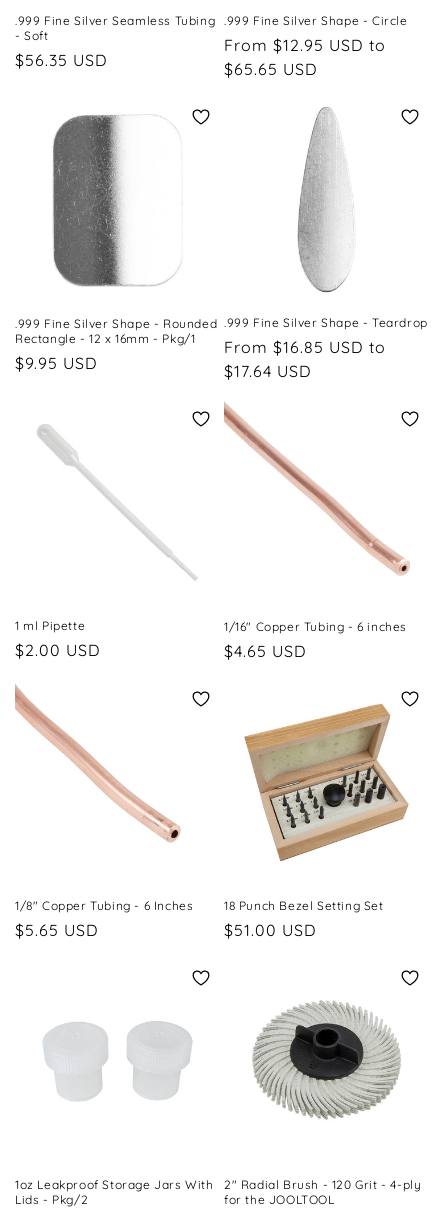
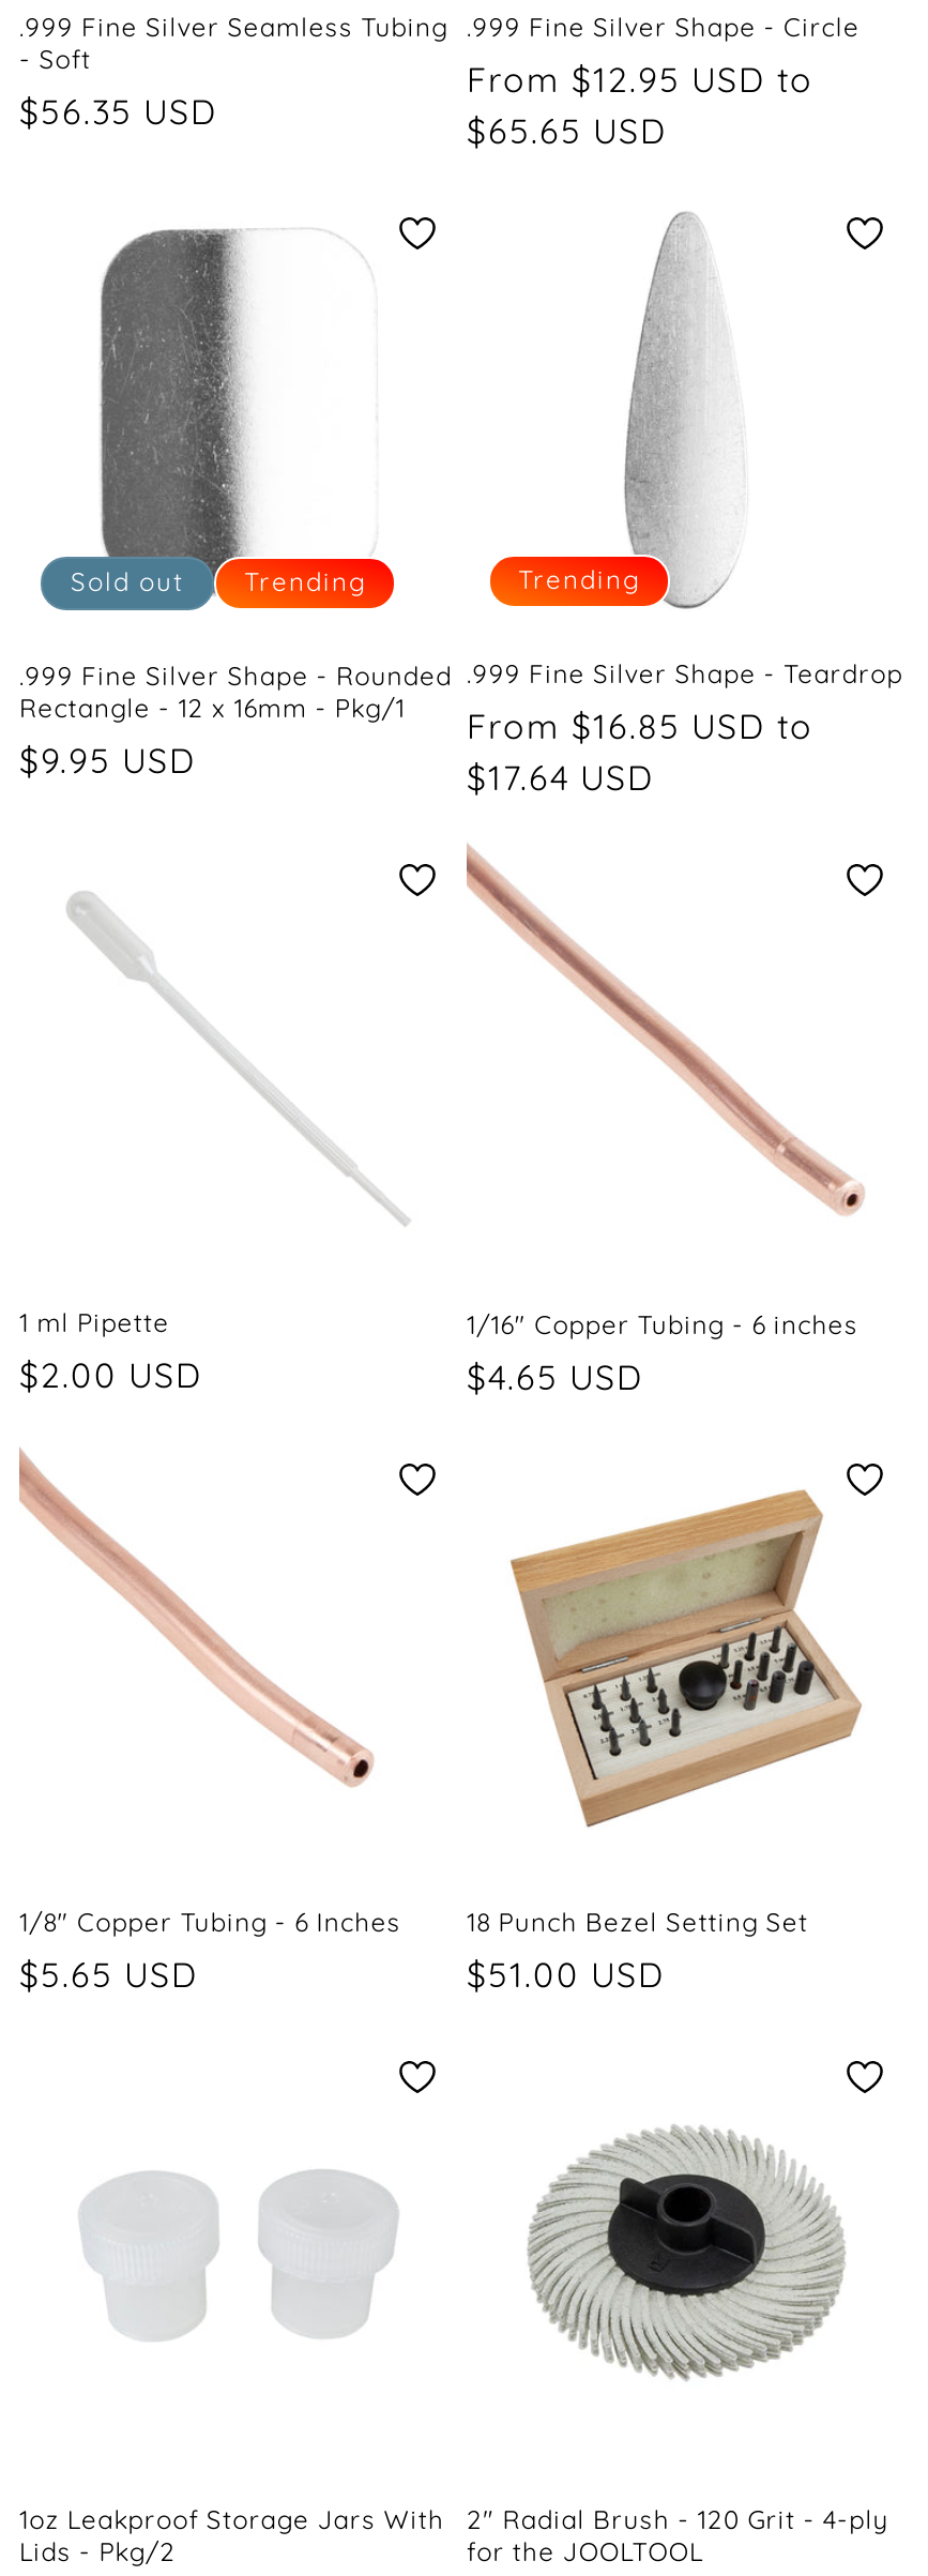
none -> [71,564,366,597] Sold out | Trending
none -> [518,564,640,596] Trending

